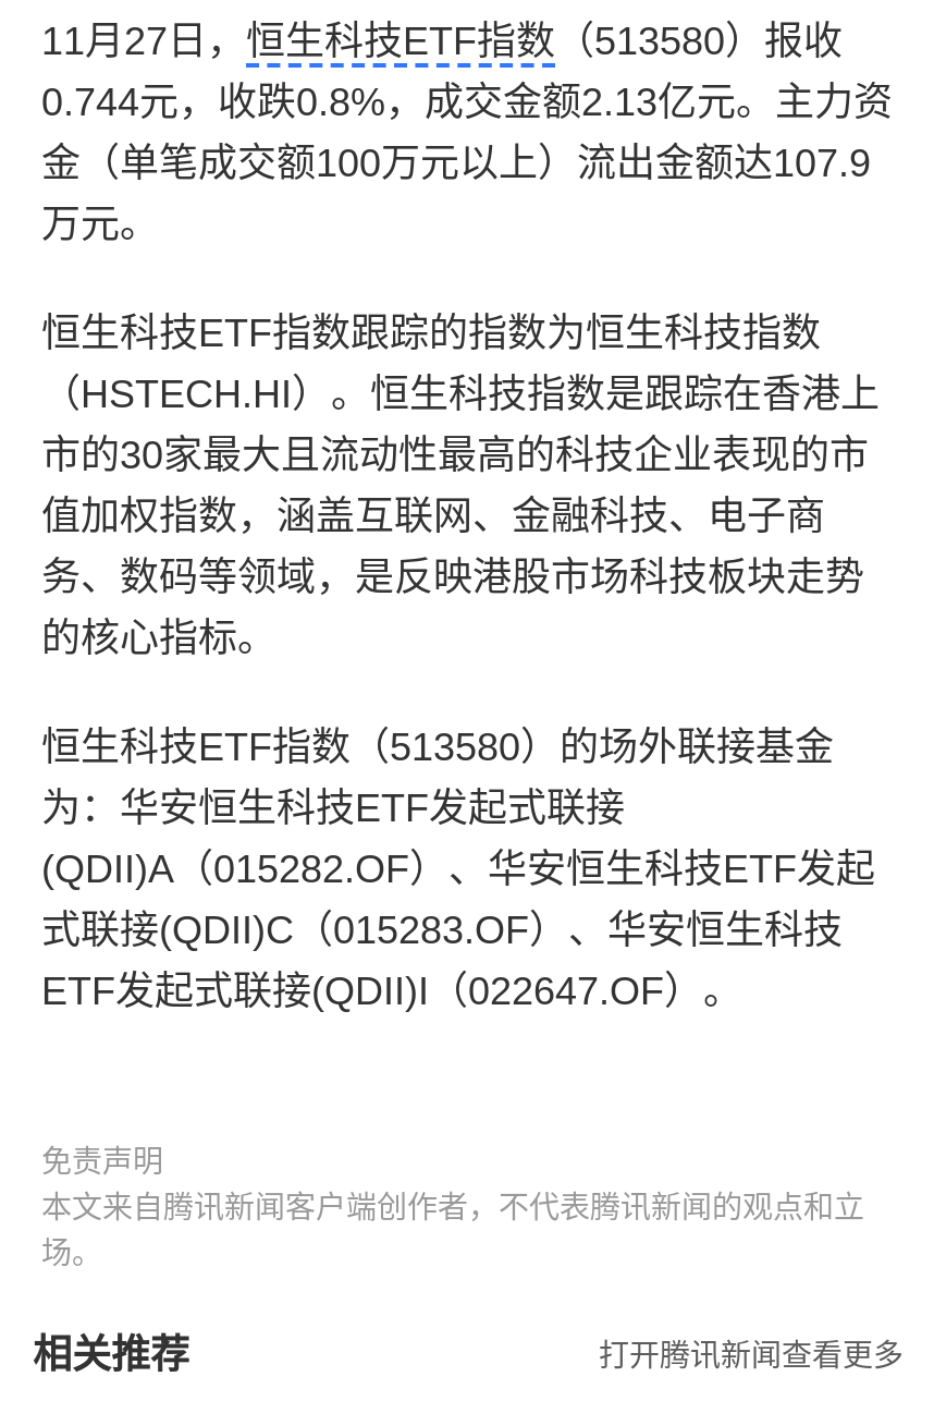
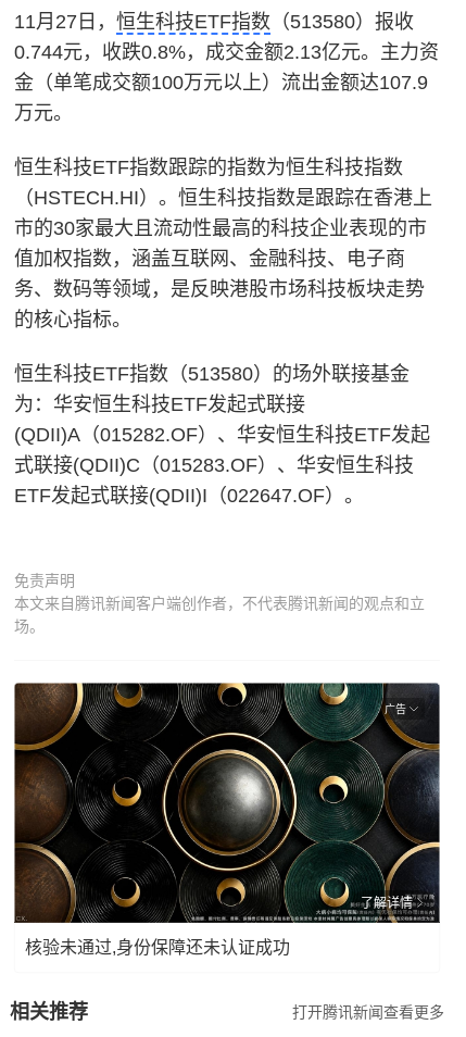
none -> [13,682,441,924] [image] | 广告
none -> [25,895,413,956] 了解详情 | 核验未通过,身份保障还未认证成功

